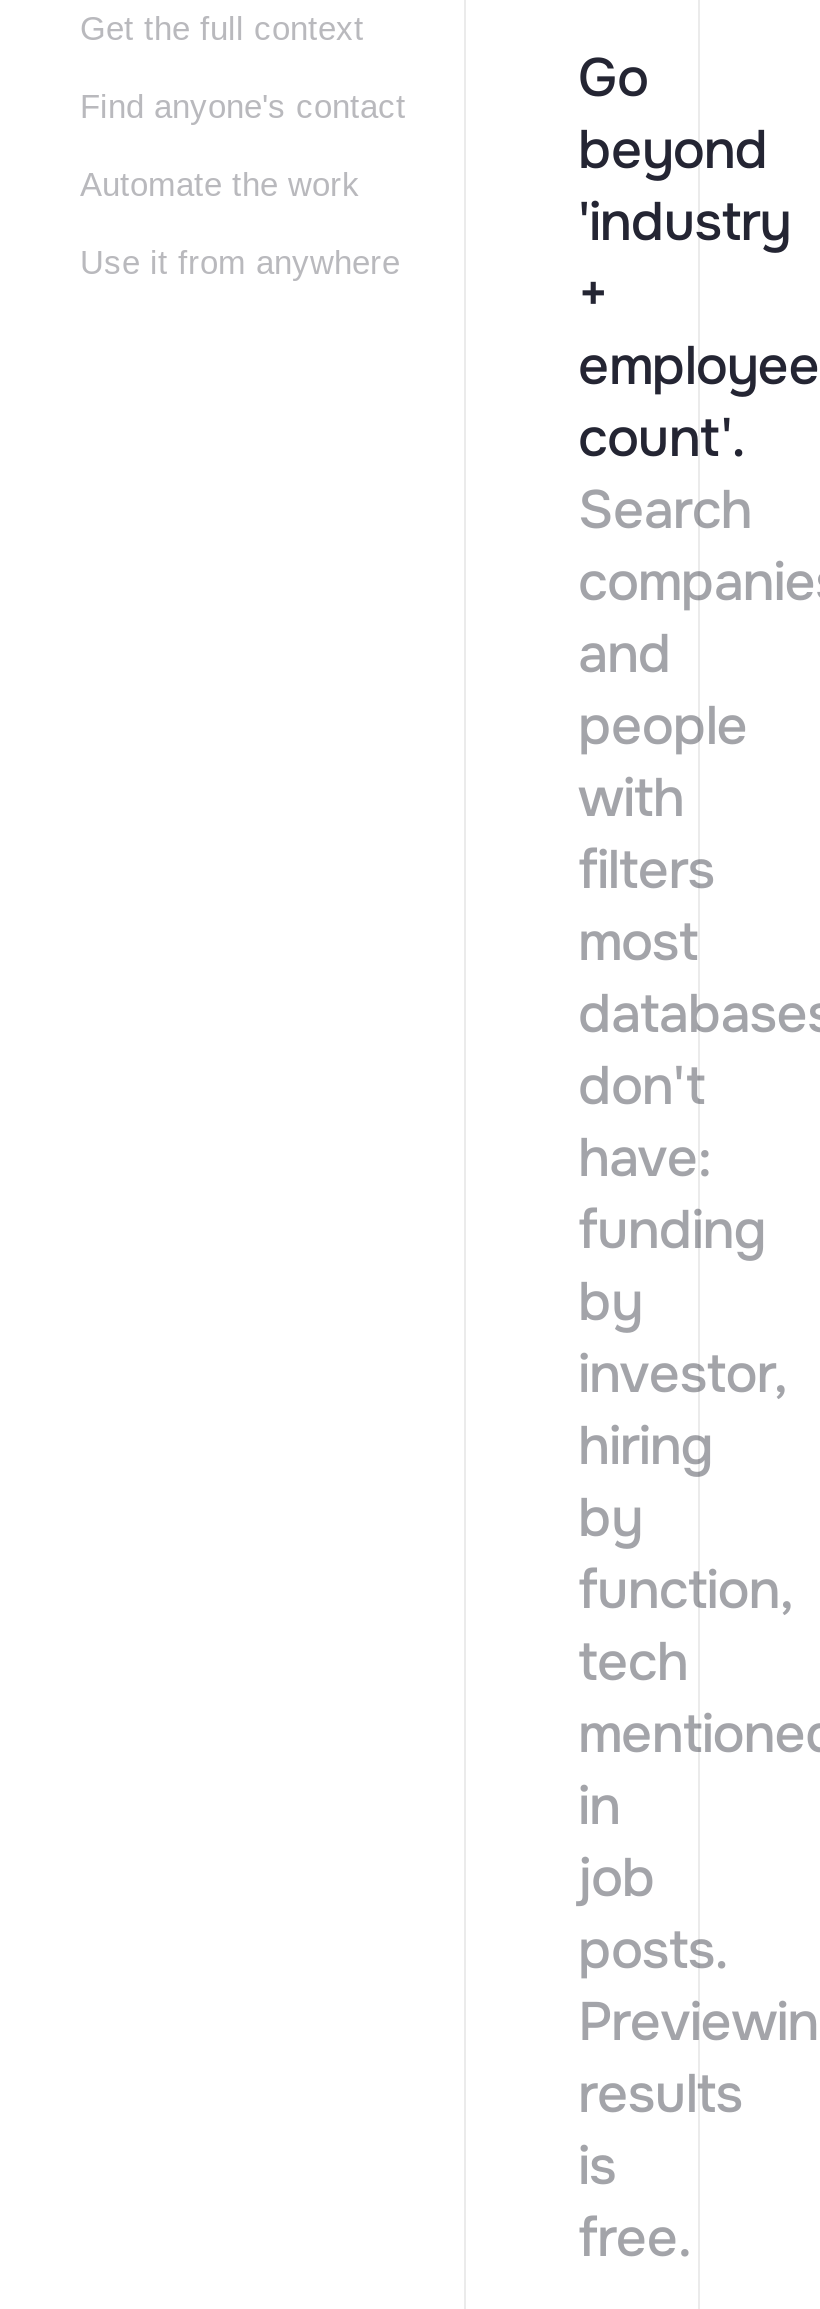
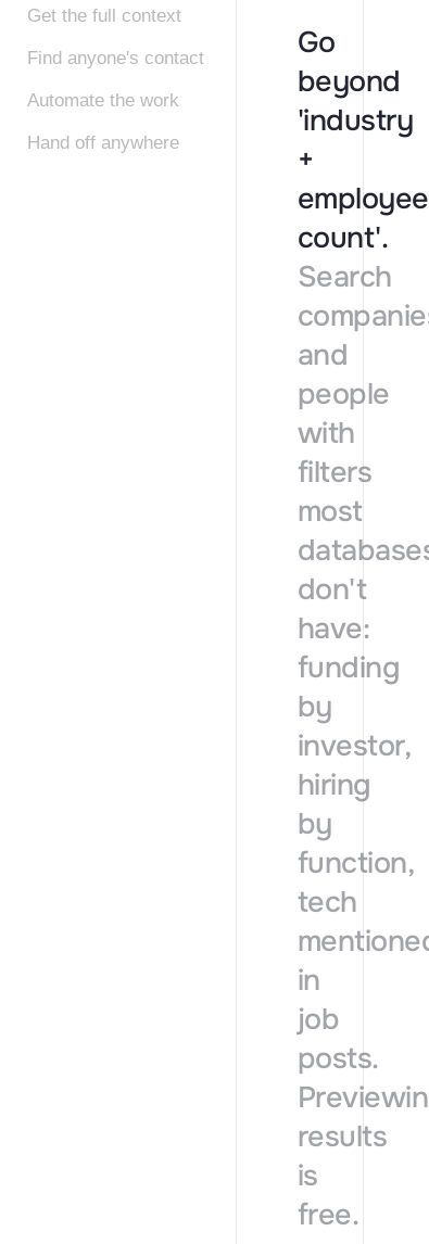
[80,244,400,280] Use it from anywhere -> [27,132,179,152] Hand off anywhere

